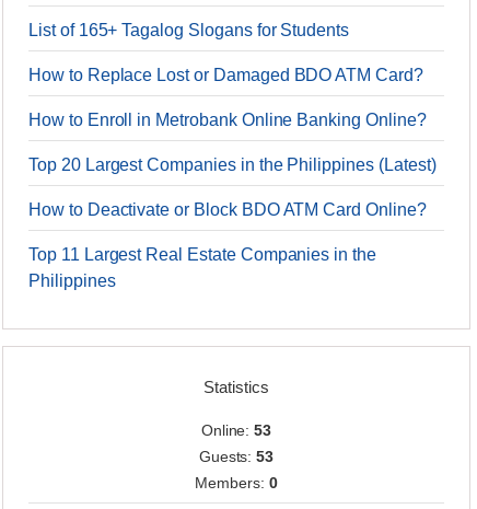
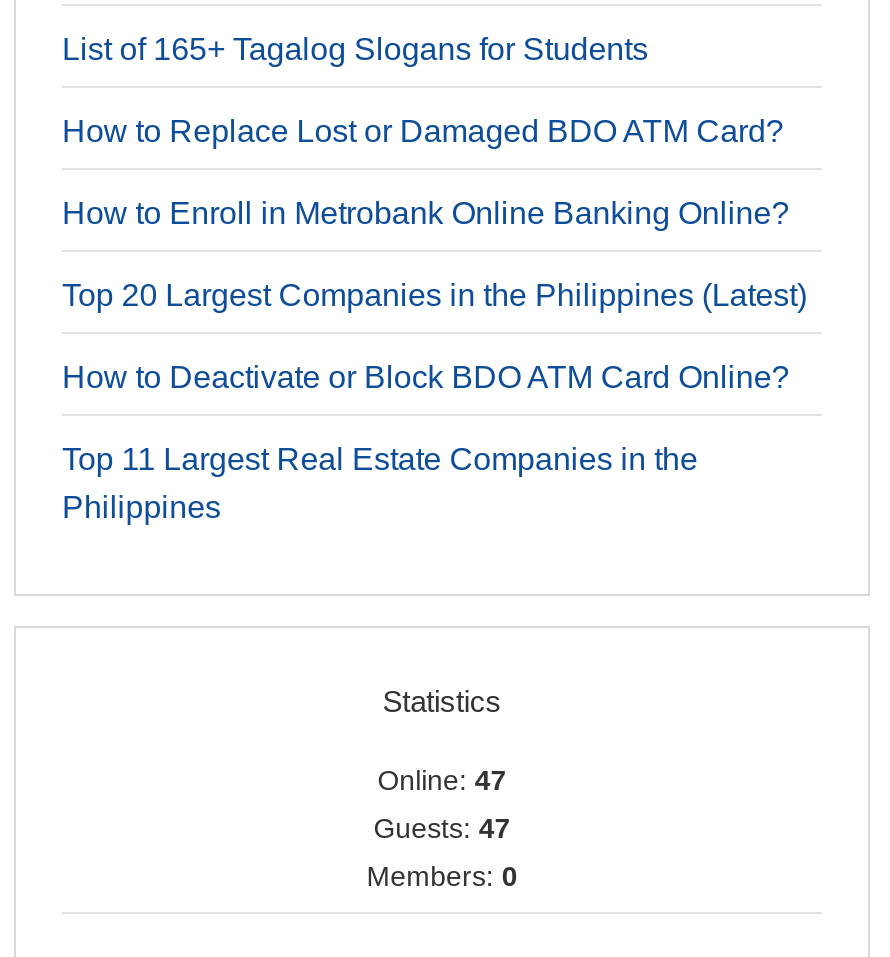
[201,422,272,439] Online: 53 -> [377,764,507,796] Online: 47
[199,448,274,465] Guests: 53 -> [373,812,511,844] Guests: 47

